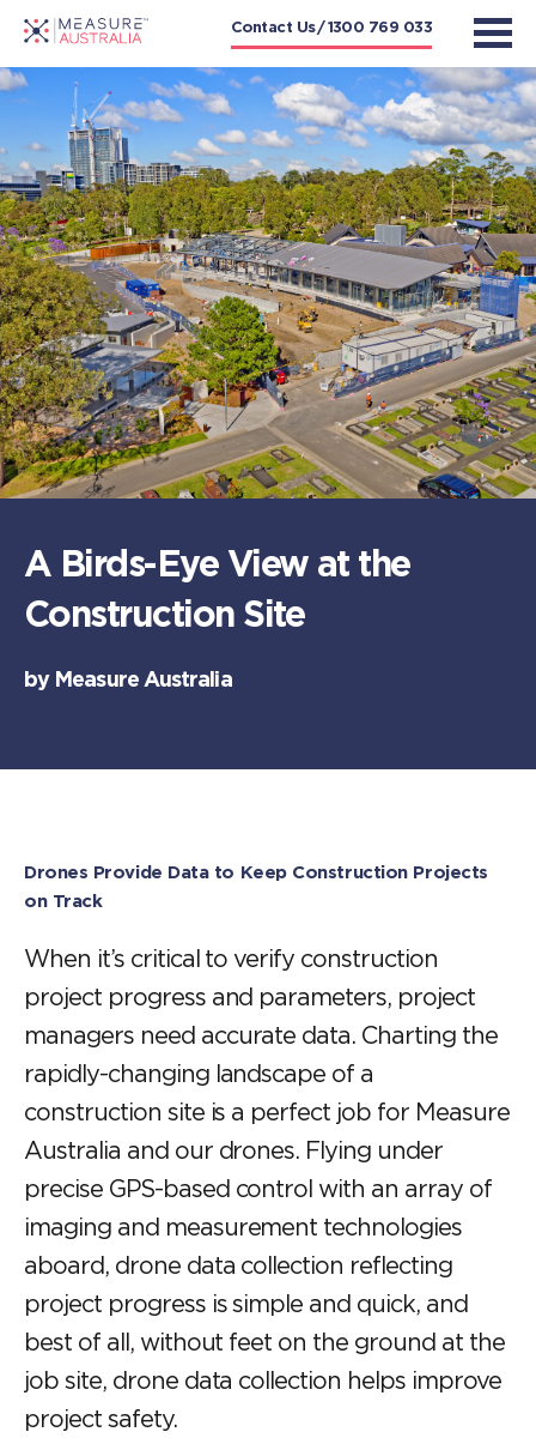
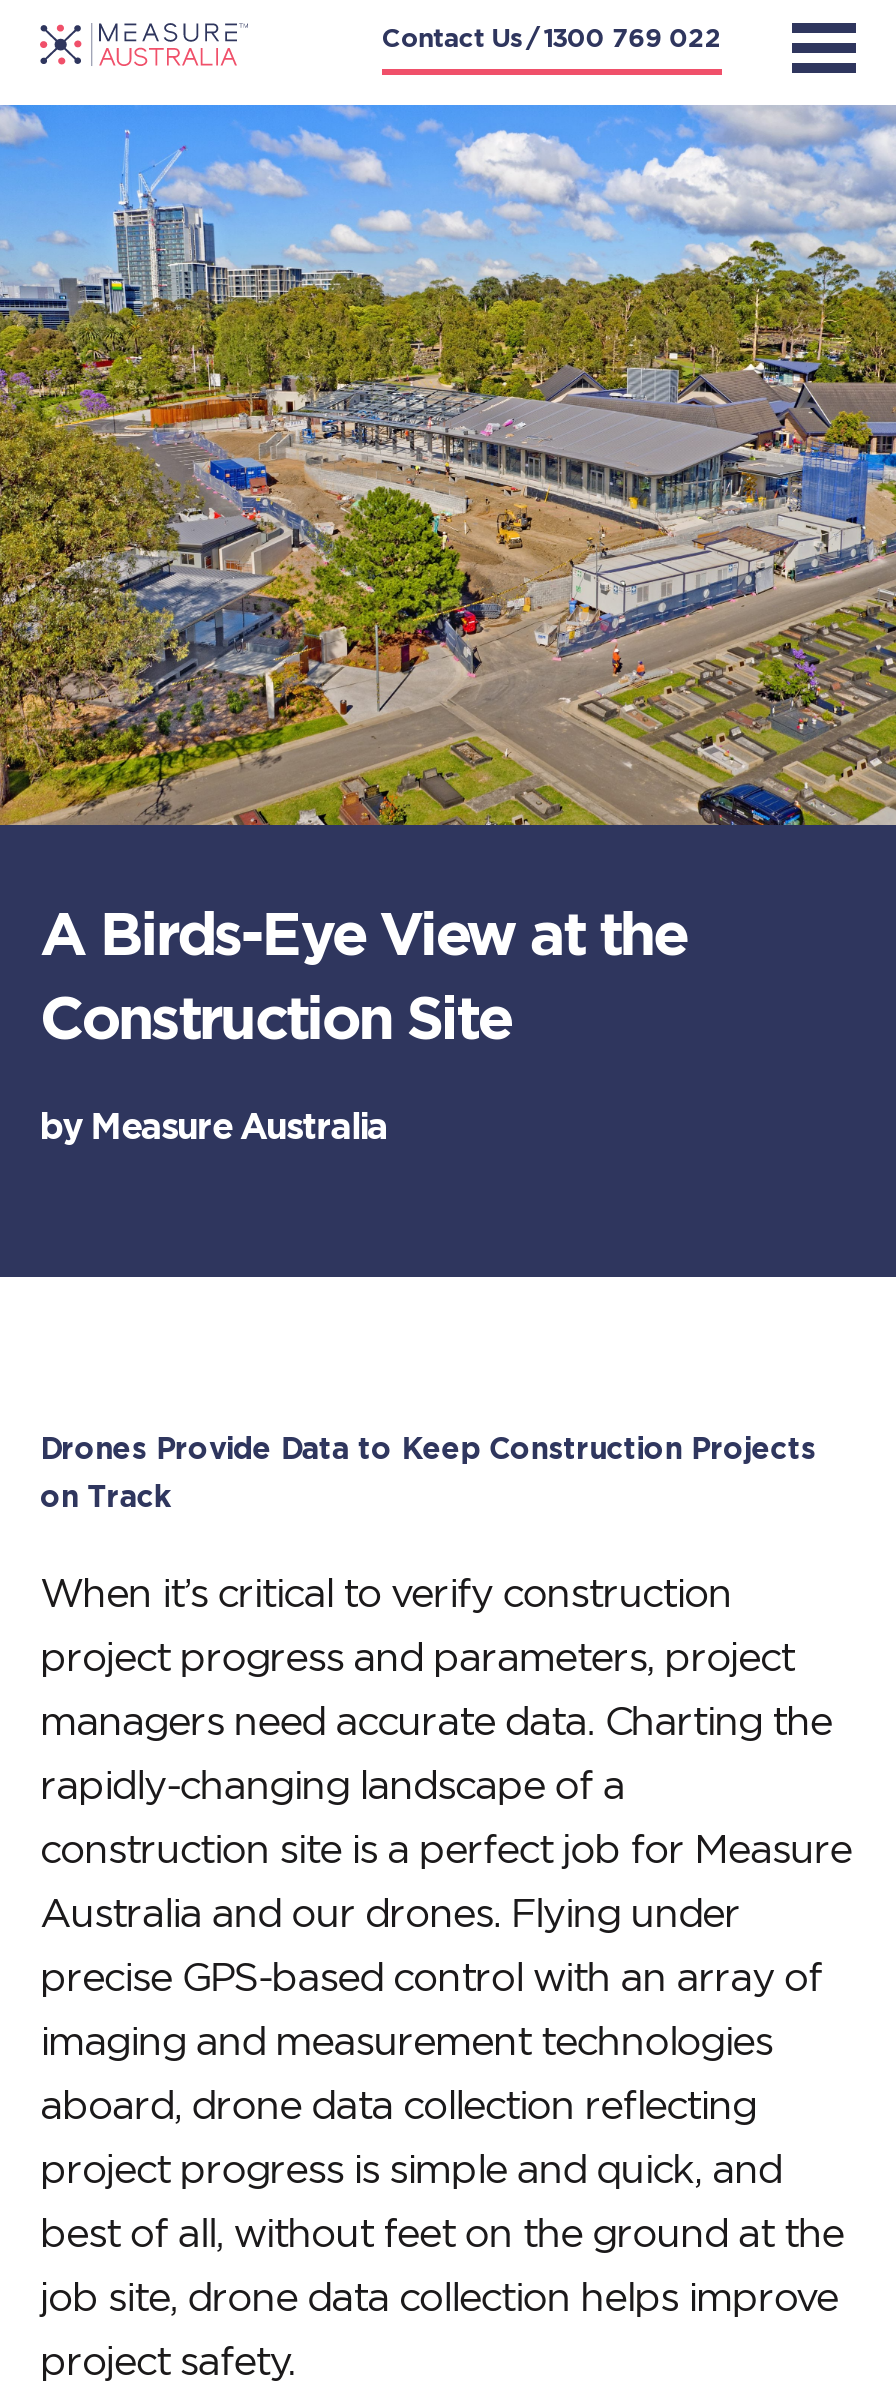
[231,20,432,36] Contact Us 1300 769 033 -> [382,27,722,53] Contact Us 1300 769 022

